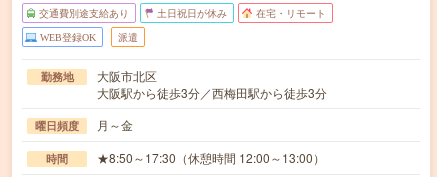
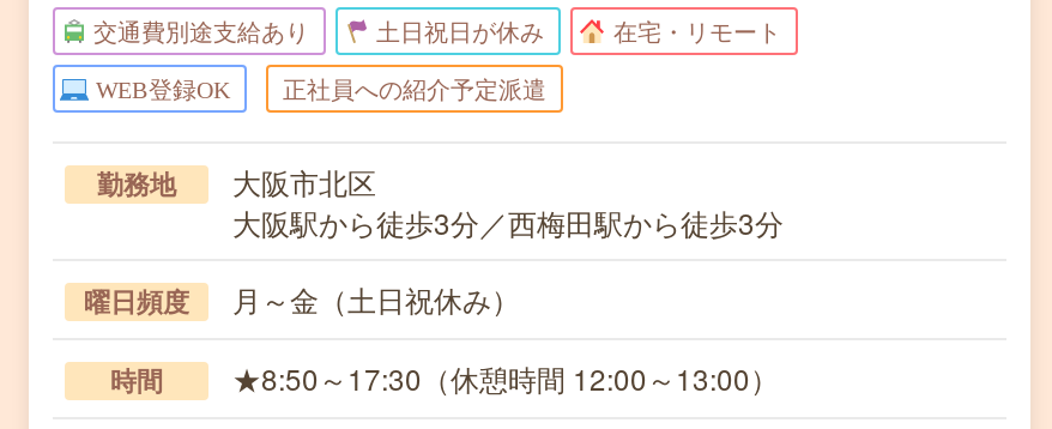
[118,32,138,42] 派遣 -> [283,77,546,101] 正社員への紹介予定派遣
[97,116,133,133] 月～金 -> [232,278,520,319] 月～金（土日祝休み）

